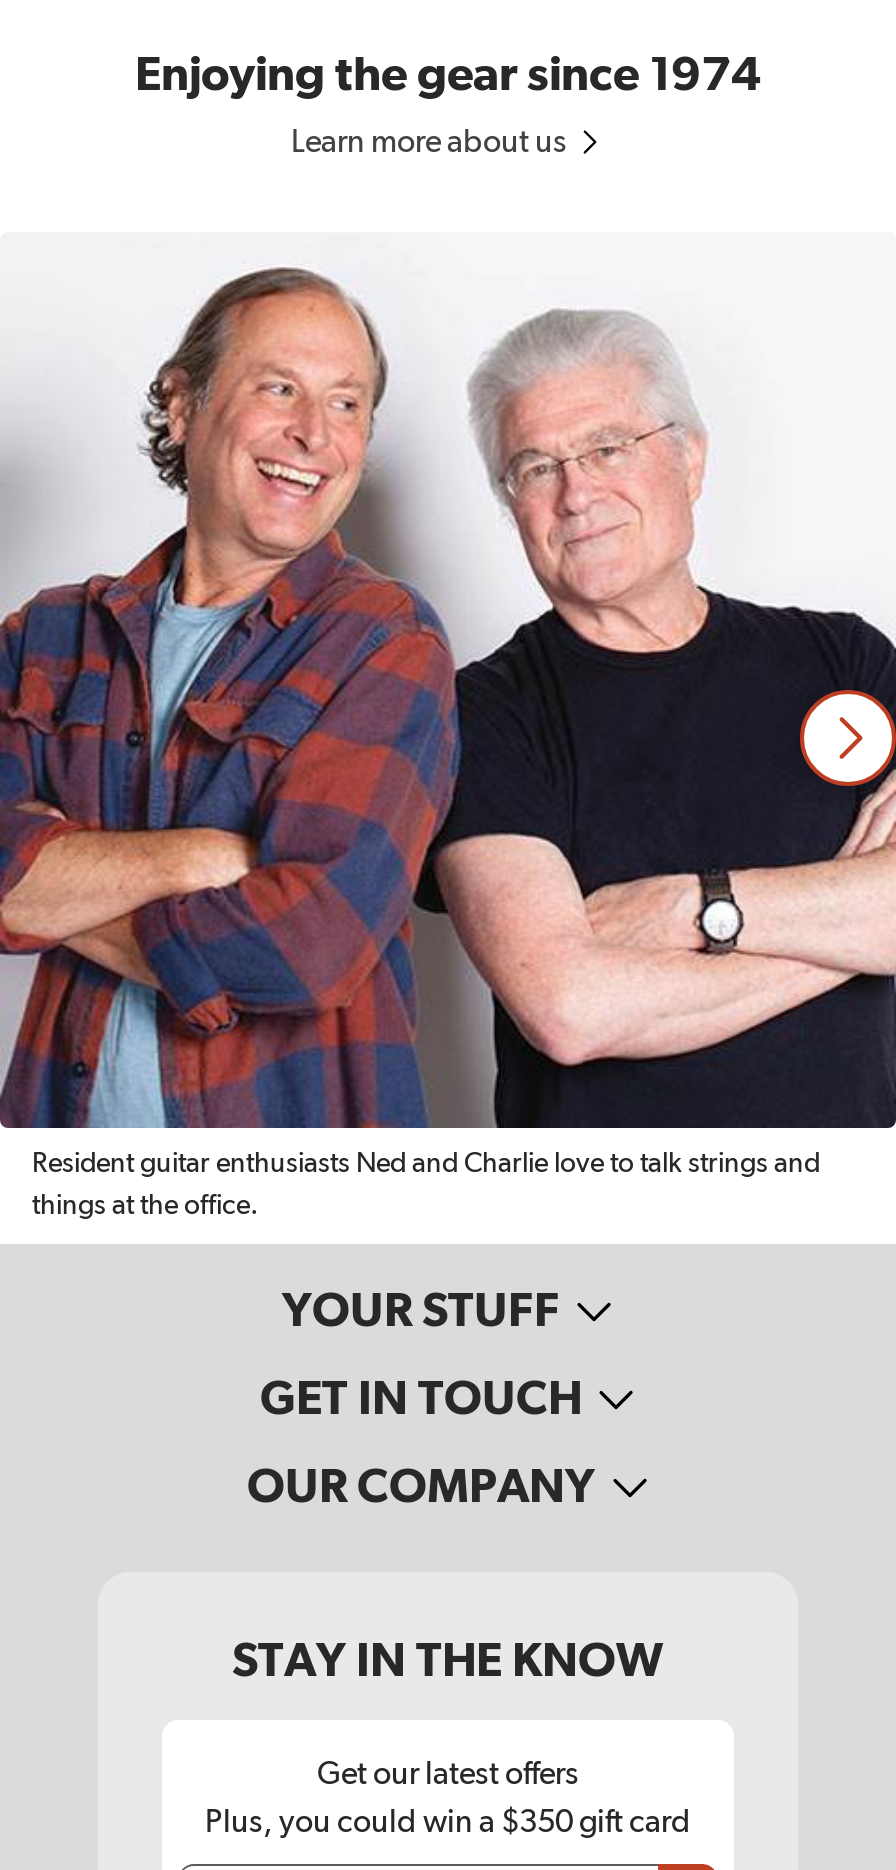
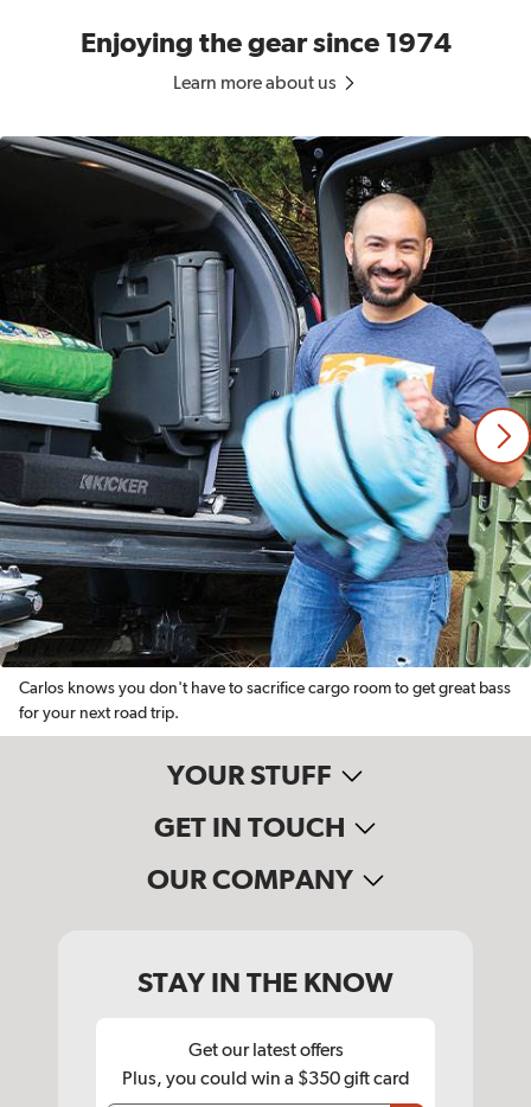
[6,232,890,1179] [image] | Resident guitar enthusiasts Ned and Charlie love to talk strings and -> [4,135,527,697] [image] | Carlos knows you don't have to sacrifice cargo room to get great bass
[32,1193,258,1221] things at the office. -> [19,706,179,722] for your next road trip.

